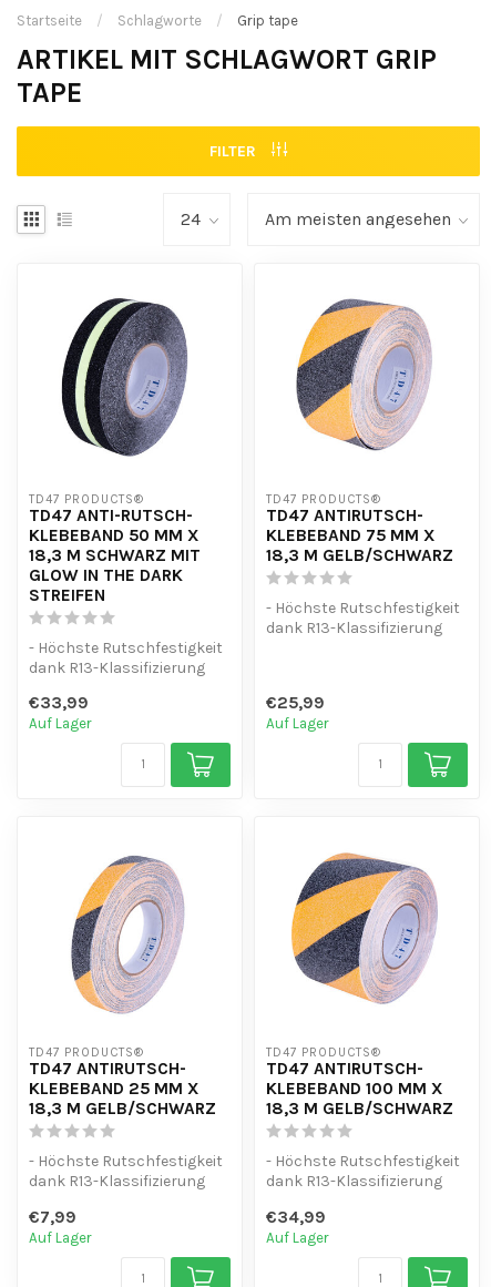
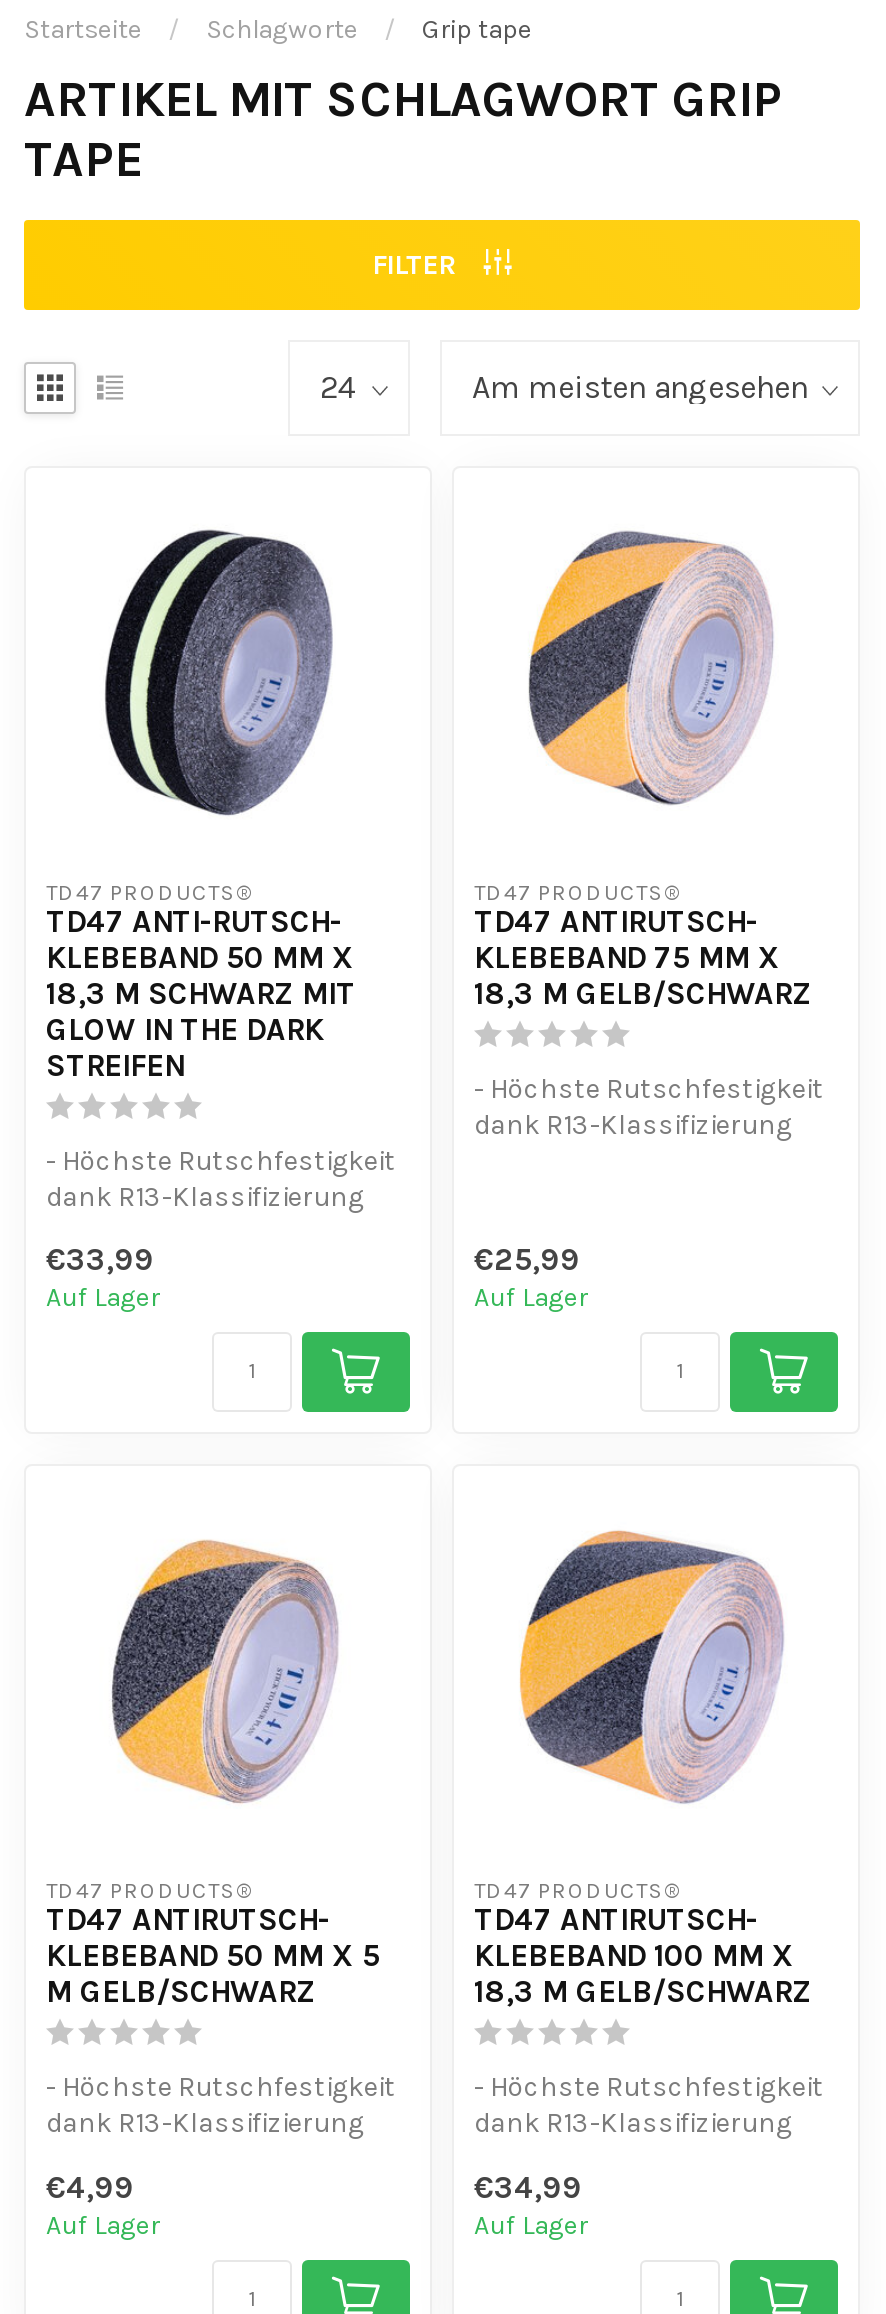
[65,855,190,1014] [image] -> [110,1536,338,1820] [image]
[29,1079,216,1119] KLEBEBAND 25 MM X | 18,3 M GELB/SCHWARZ -> [46,1939,380,2011] KLEBEBAND 50 MM X 5 | M GELB/SCHWARZ
[29,1207,76,1227] €7,99 -> [46,2170,134,2206] €4,99

